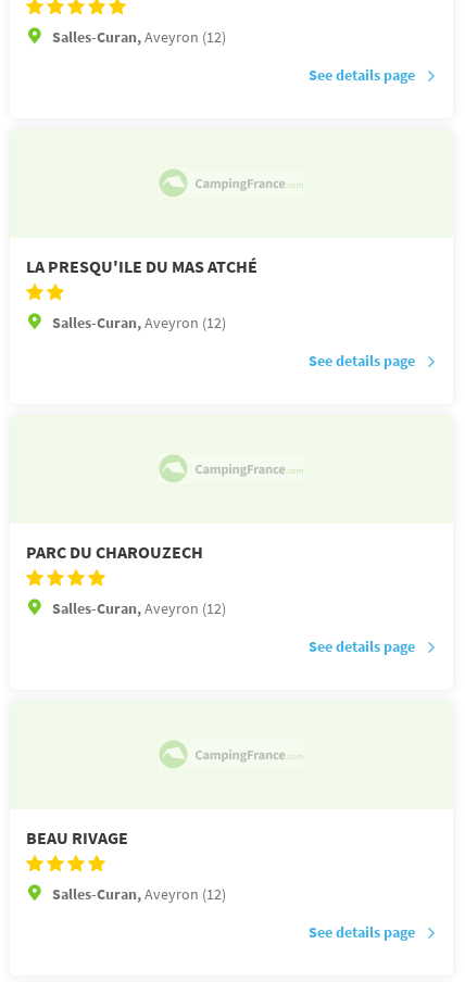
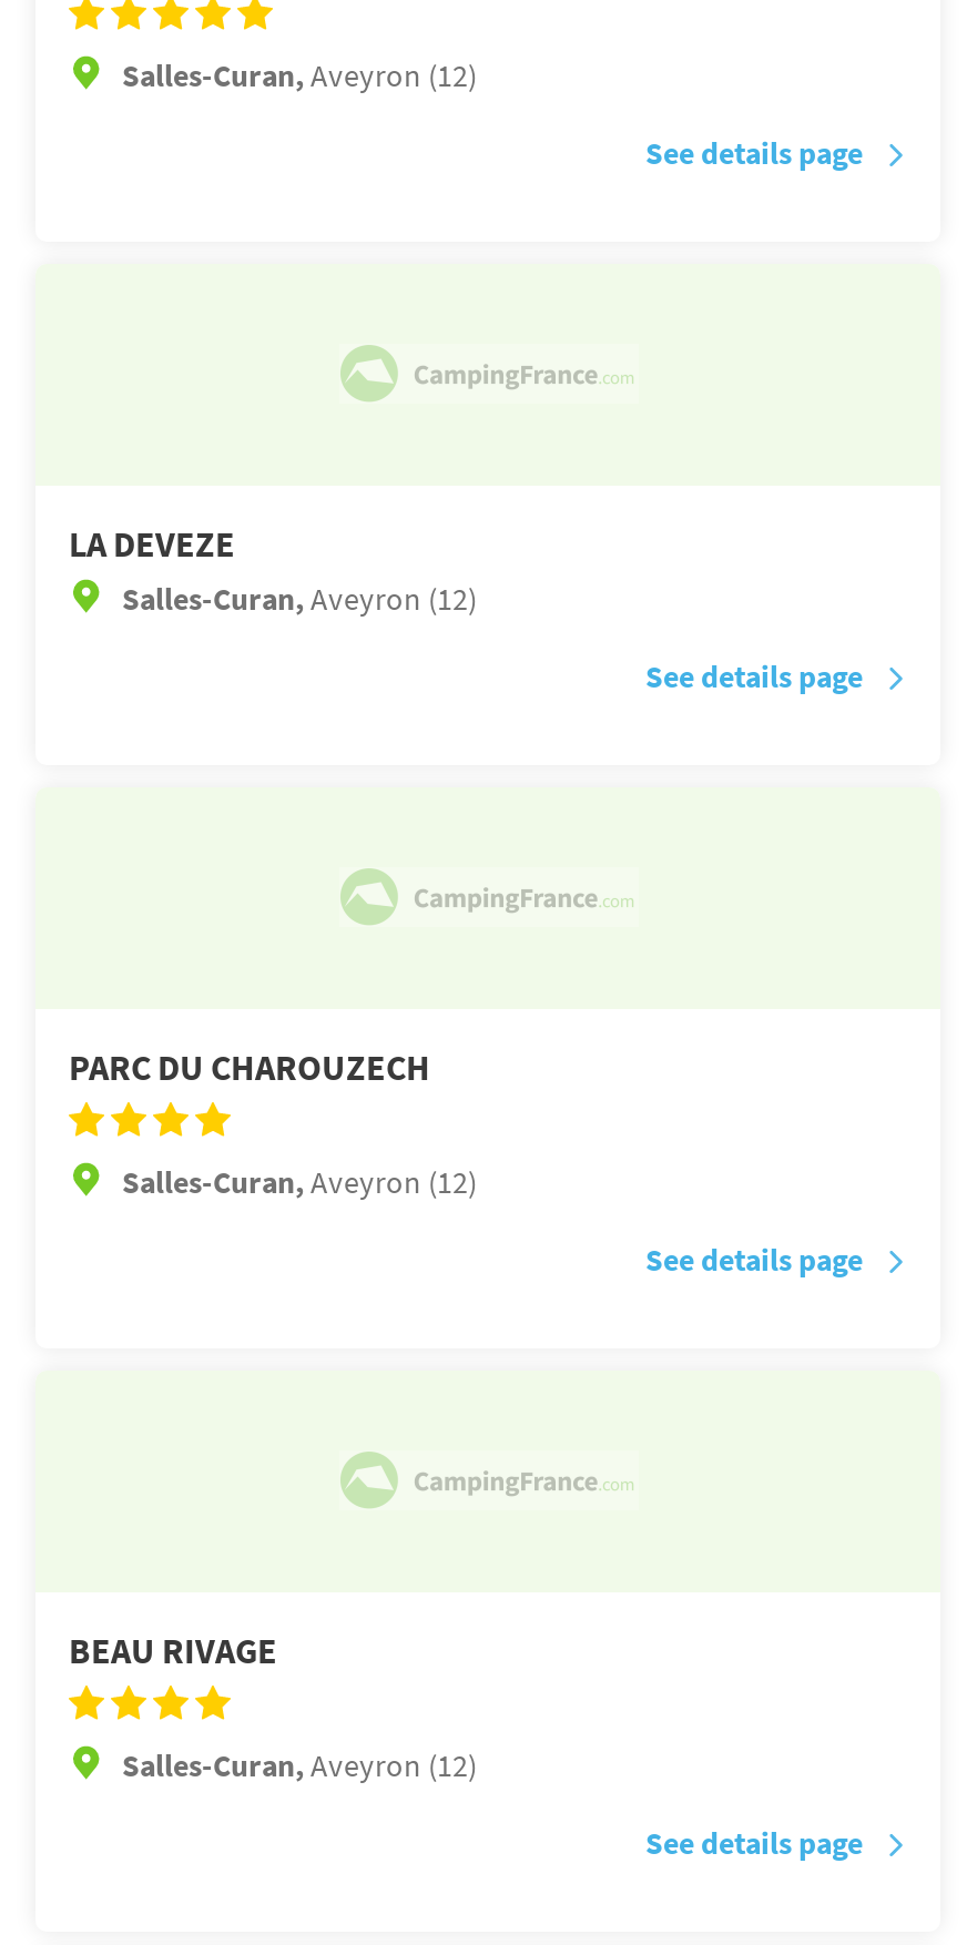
[26,255,257,277] LA PRESQU'ILE DU MAS ATCHÉ -> [69,520,235,565] LA DEVEZE

